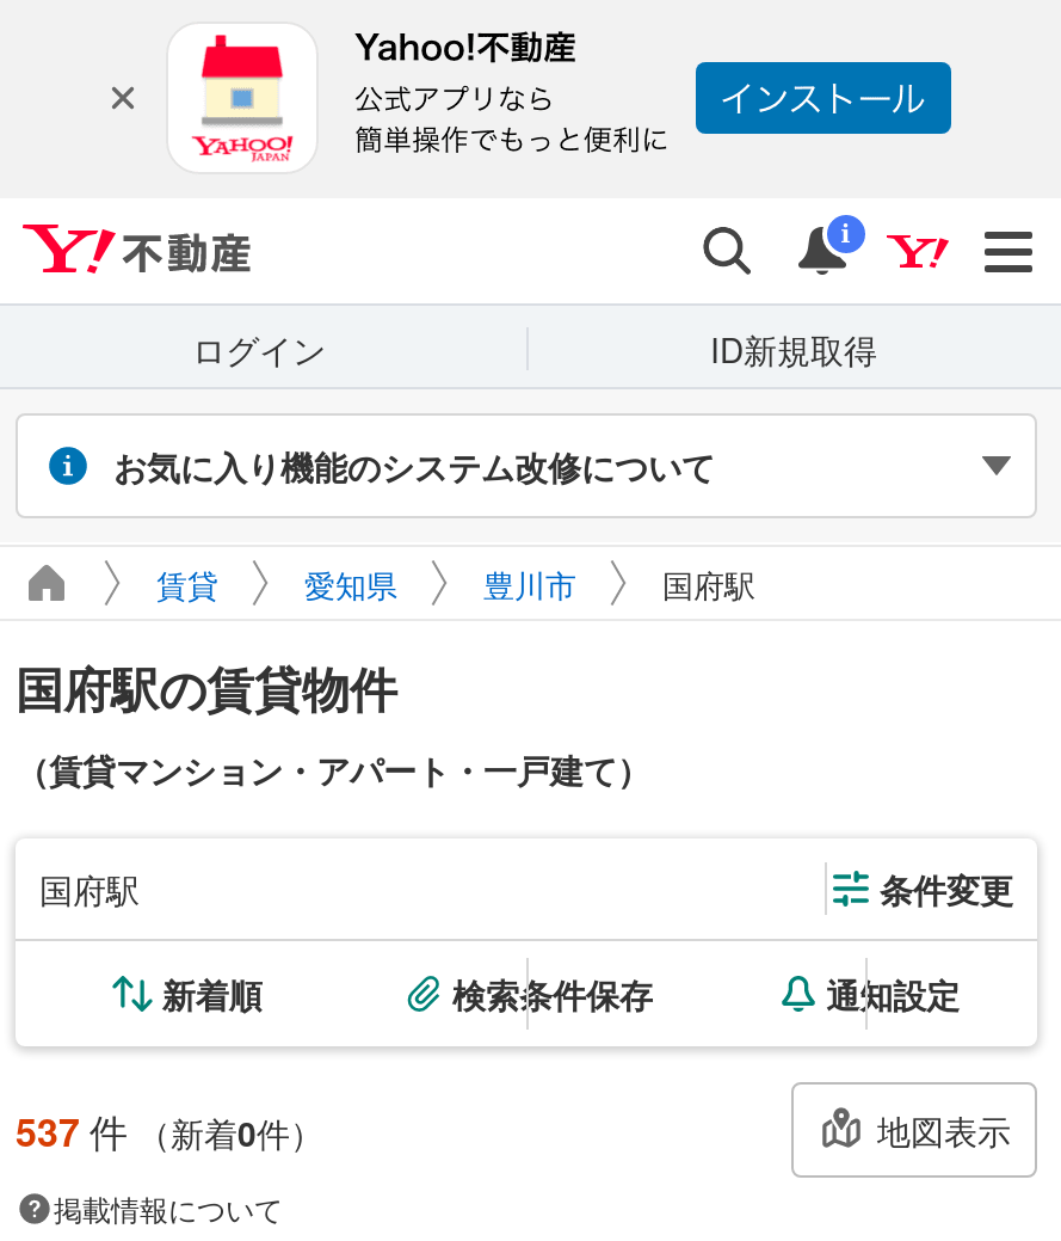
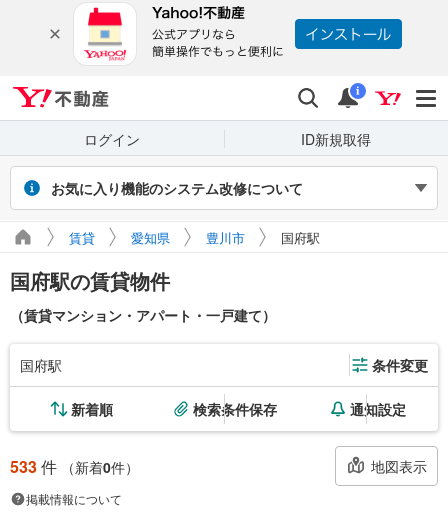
[16,1102,323,1157] 537件 （新着0件） -> [10,454,139,477] 533件 （新着0件）

